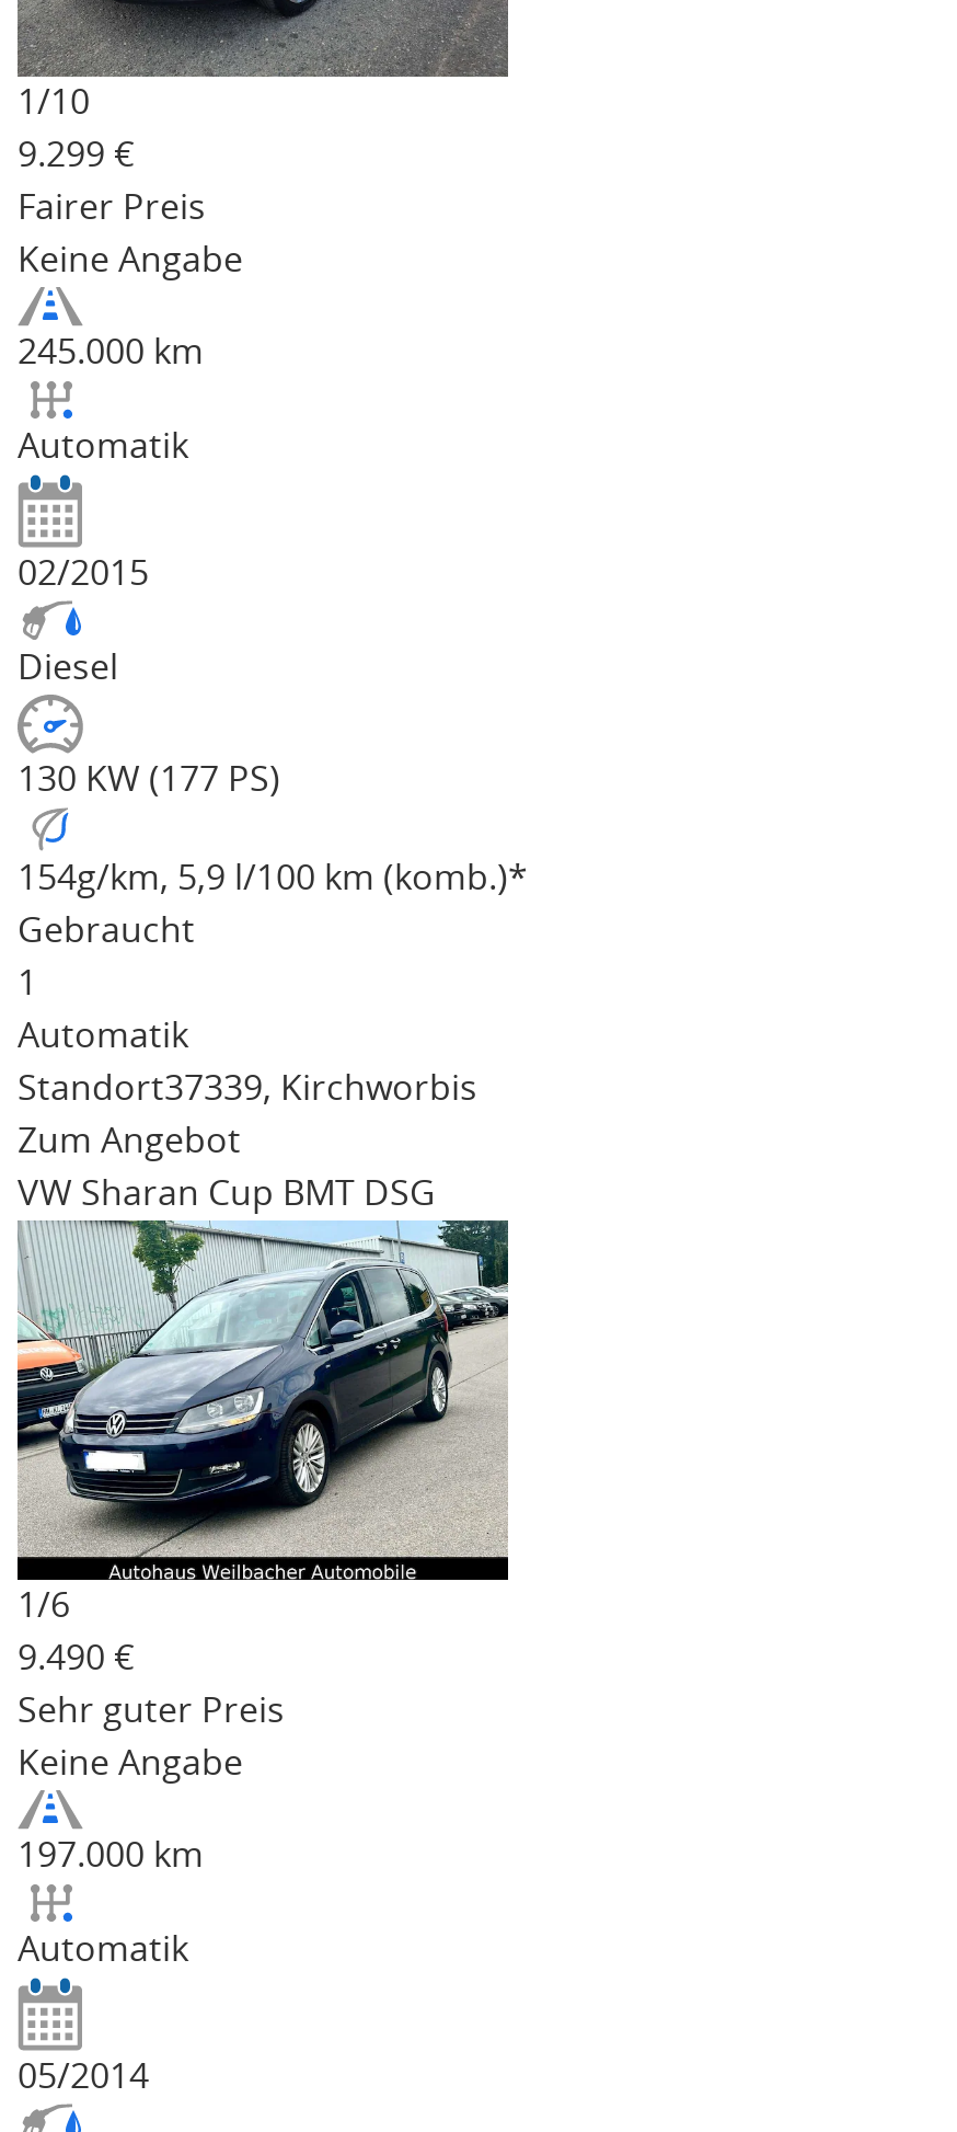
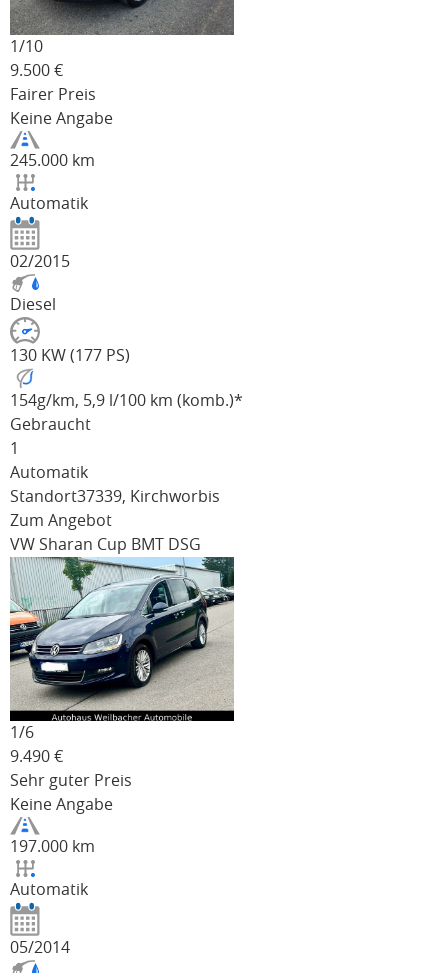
[18,133,134,175] 9.299 € -> [10,61,63,80] 9.500 €

